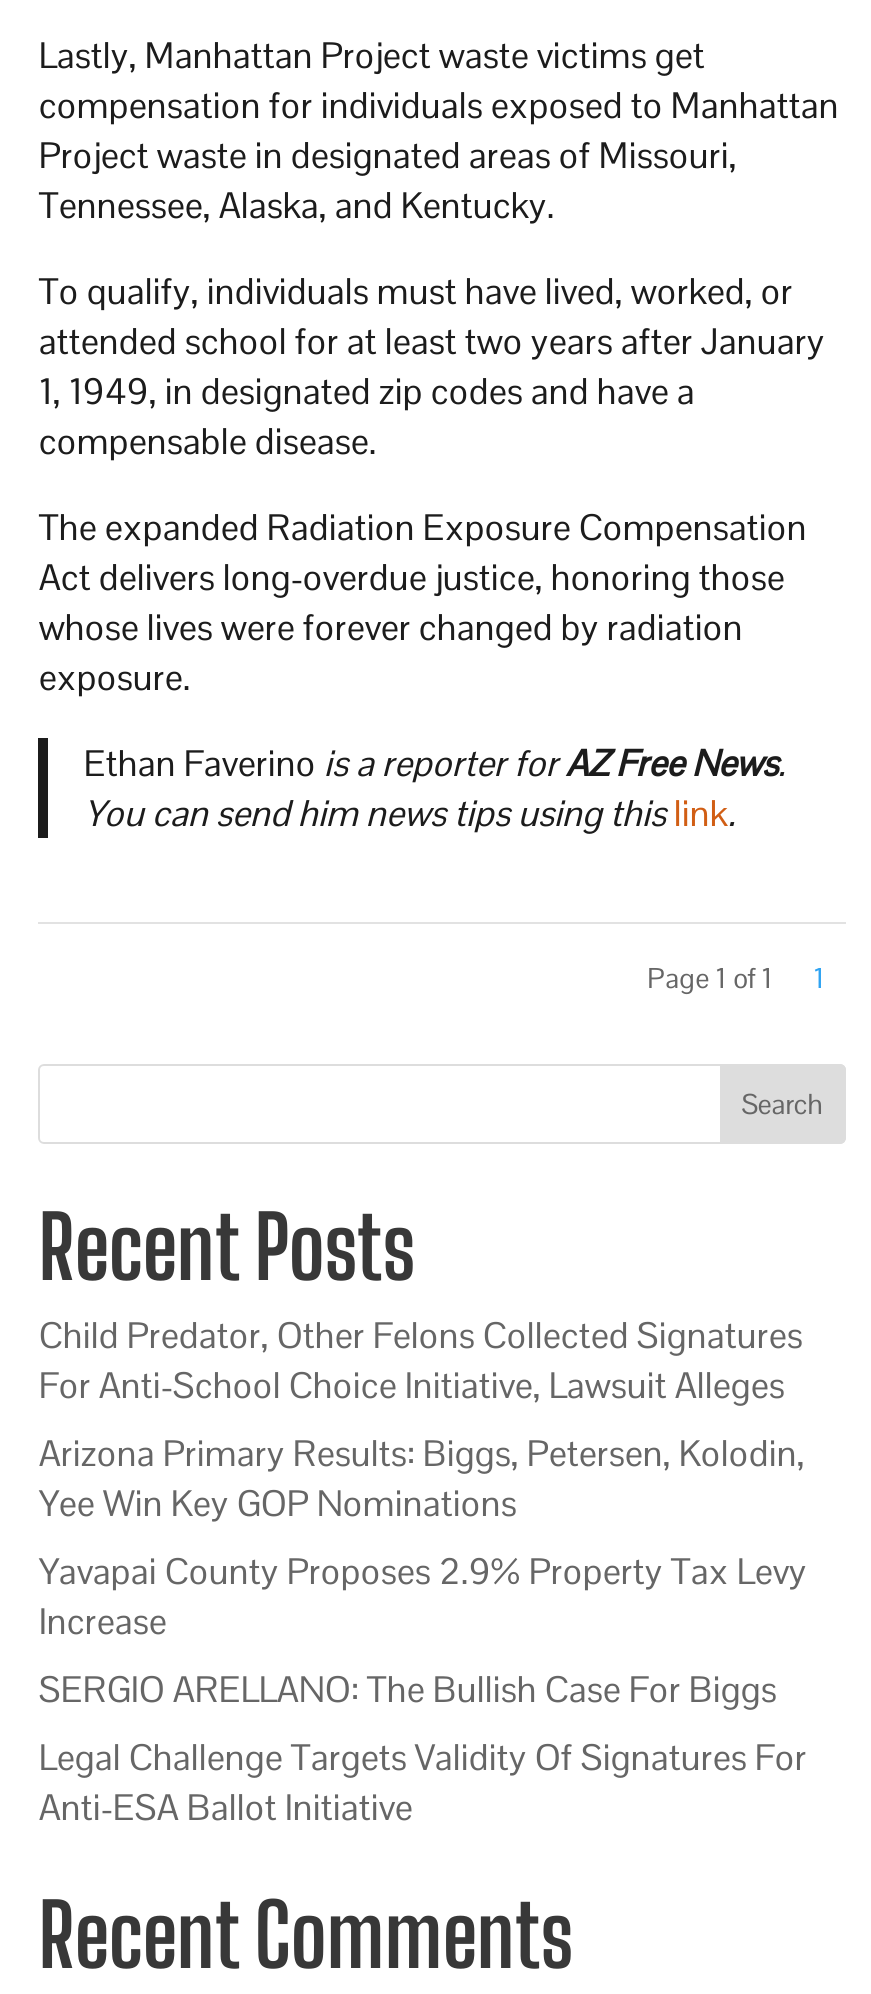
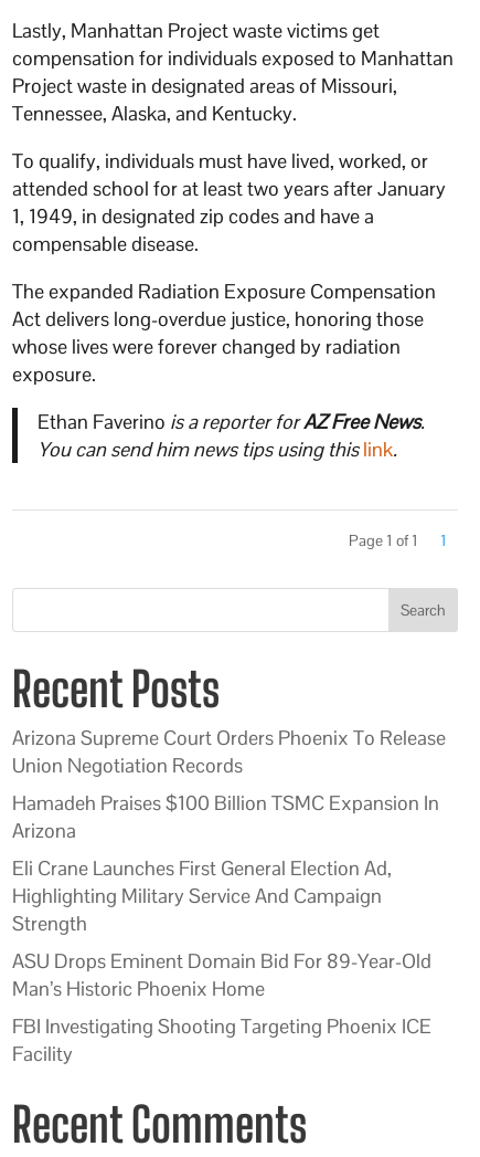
[39,1312,803,1408] Child Predator, Other Felons Collected Signatures | For Anti-School Choice Initiative, Lawsuit Alleges -> [13,725,446,778] Arizona Supreme Court Orders Phoenix To Release | Union Negotiation Records
[39,1430,805,1526] Arizona Primary Results: Biggs, Petersen, Kolodin, | Yee Win Key GOP Nominations -> [13,790,440,843] Hamadeh Praises $100 Billion TSMC Expansion In | Arizona
[39,1548,807,1644] Yavapai County Proposes 2.9% Property Tax Levy | Increase -> [13,855,392,936] Eli Crane Launches First General Election Ad, | Highlighting Military Service And Campaign | Strength
[39,1666,777,1712] SERGIO ARELLANO: The Bullish Case For Biggs -> [13,948,432,1001] ASU Drops Eminent Domain Bid For 89-Year-Old | Man’s Historic Phoenix Home
[39,1734,807,1830] Legal Challenge Targets Validity Of Signatures For | Anti-ESA Ballot Initiative -> [13,1013,432,1066] FBI Investigating Shooting Targeting Phoenix ICE | Facility

